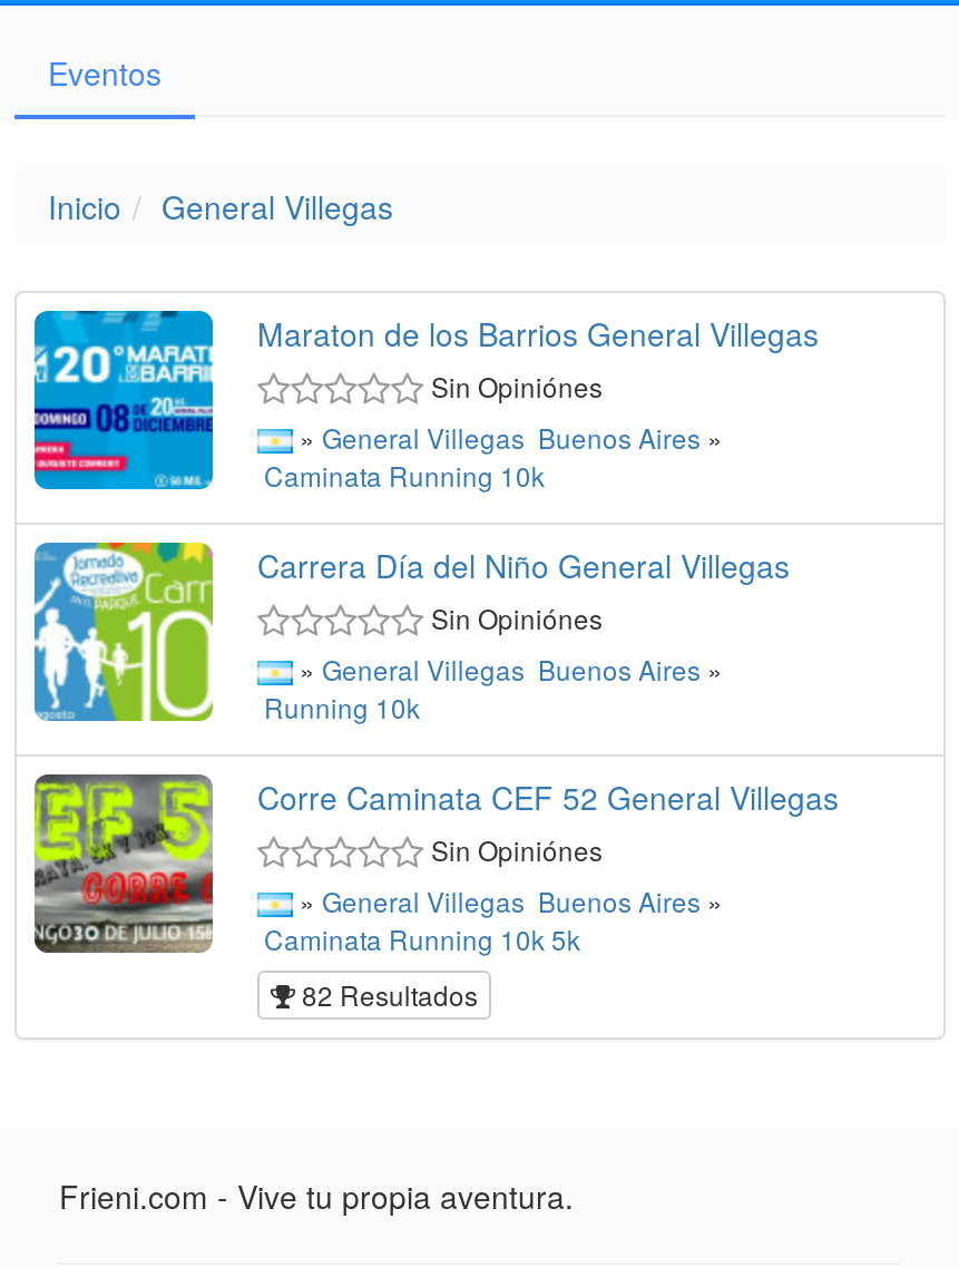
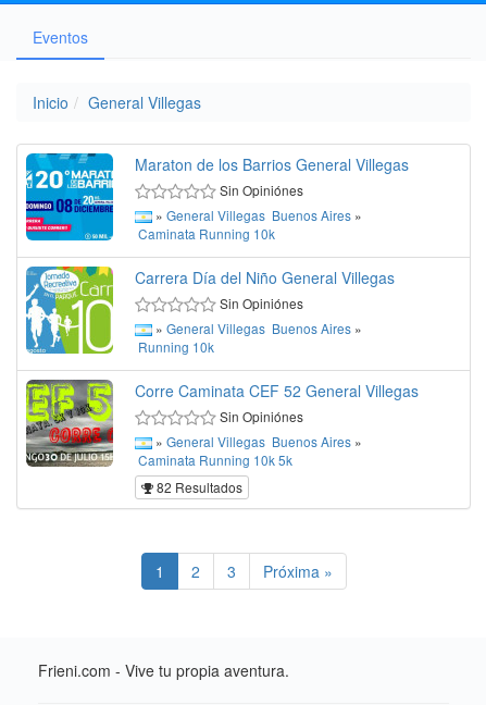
none -> [155,560,332,582] 1 | 2 | 3 | Próxima »

